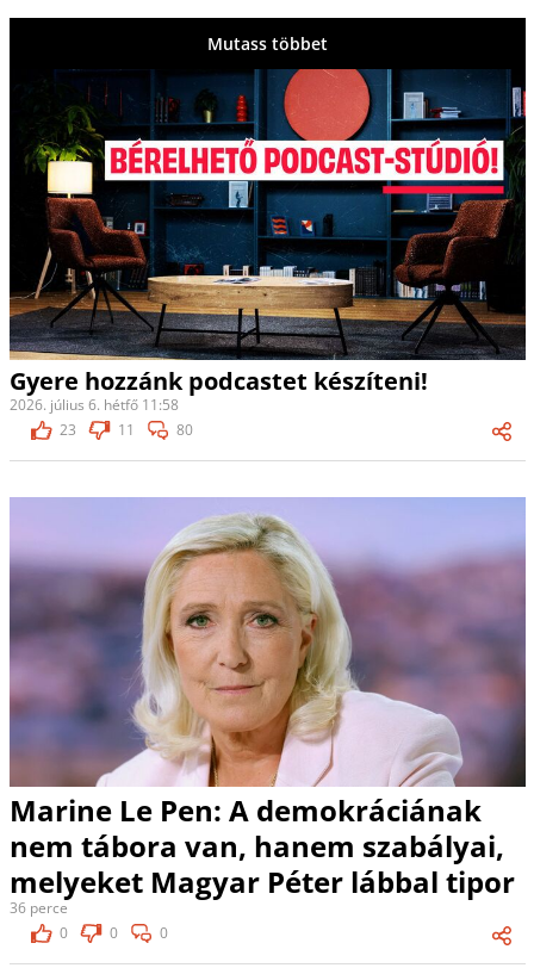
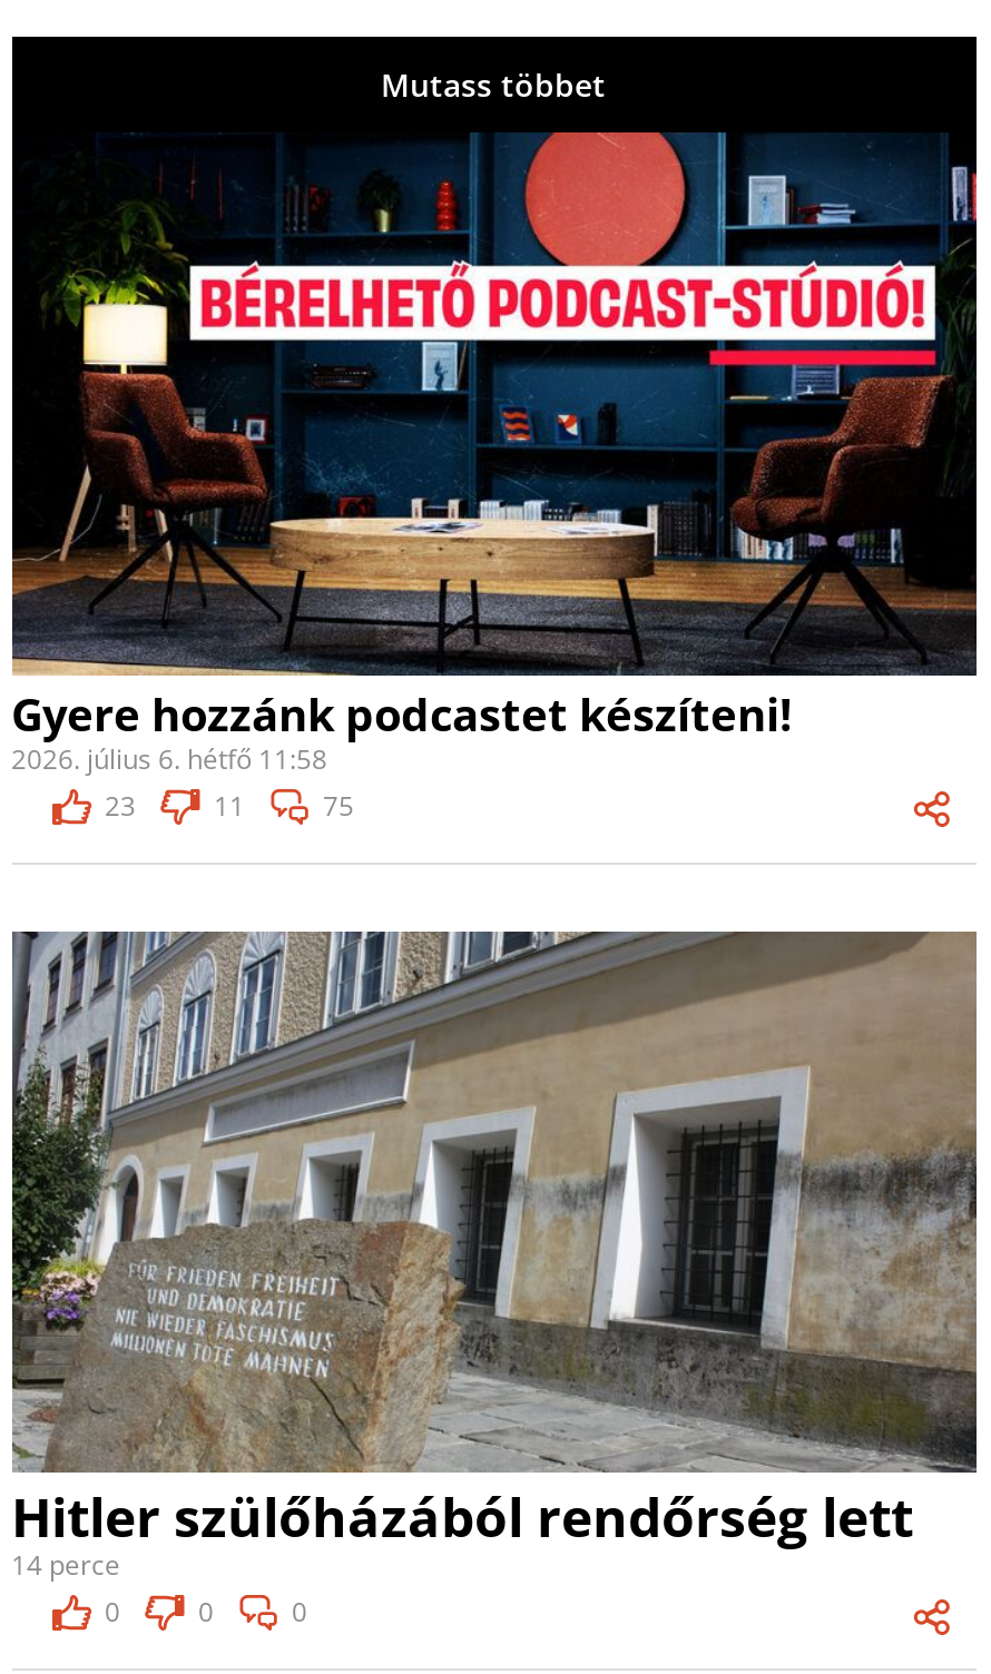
[176,419,193,440] 80 -> [323,786,354,824] 75
[8,497,526,918] [image] | Marine Le Pen: A demokráciának | nem tábora van, hanem szabályai, | melyeket Magyar Péter lábbal tipor | 36 perce -> [10,929,977,1585] [image] | Hitler szülőházából rendőrség lett | 14 perce

